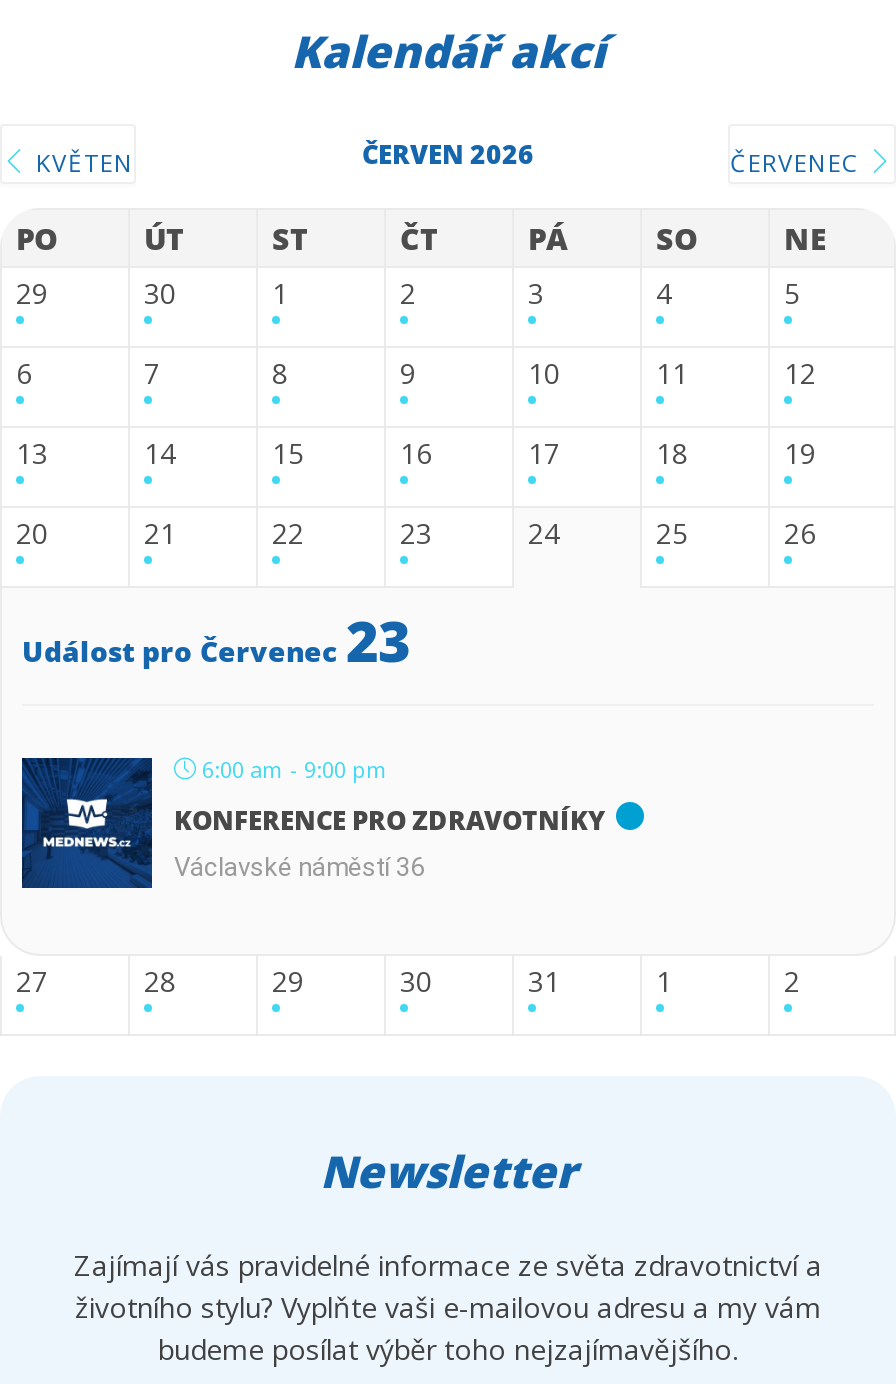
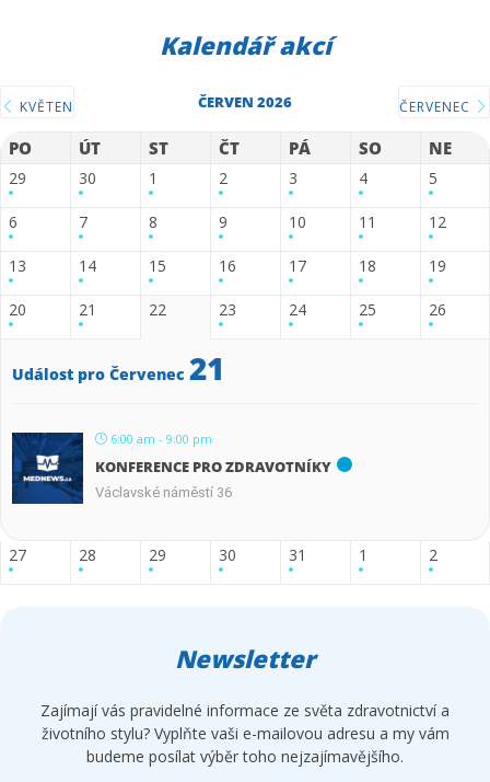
[22,603,410,679] Událost pro Červenec 23 -> [12,348,224,389] Událost pro Červenec 21

